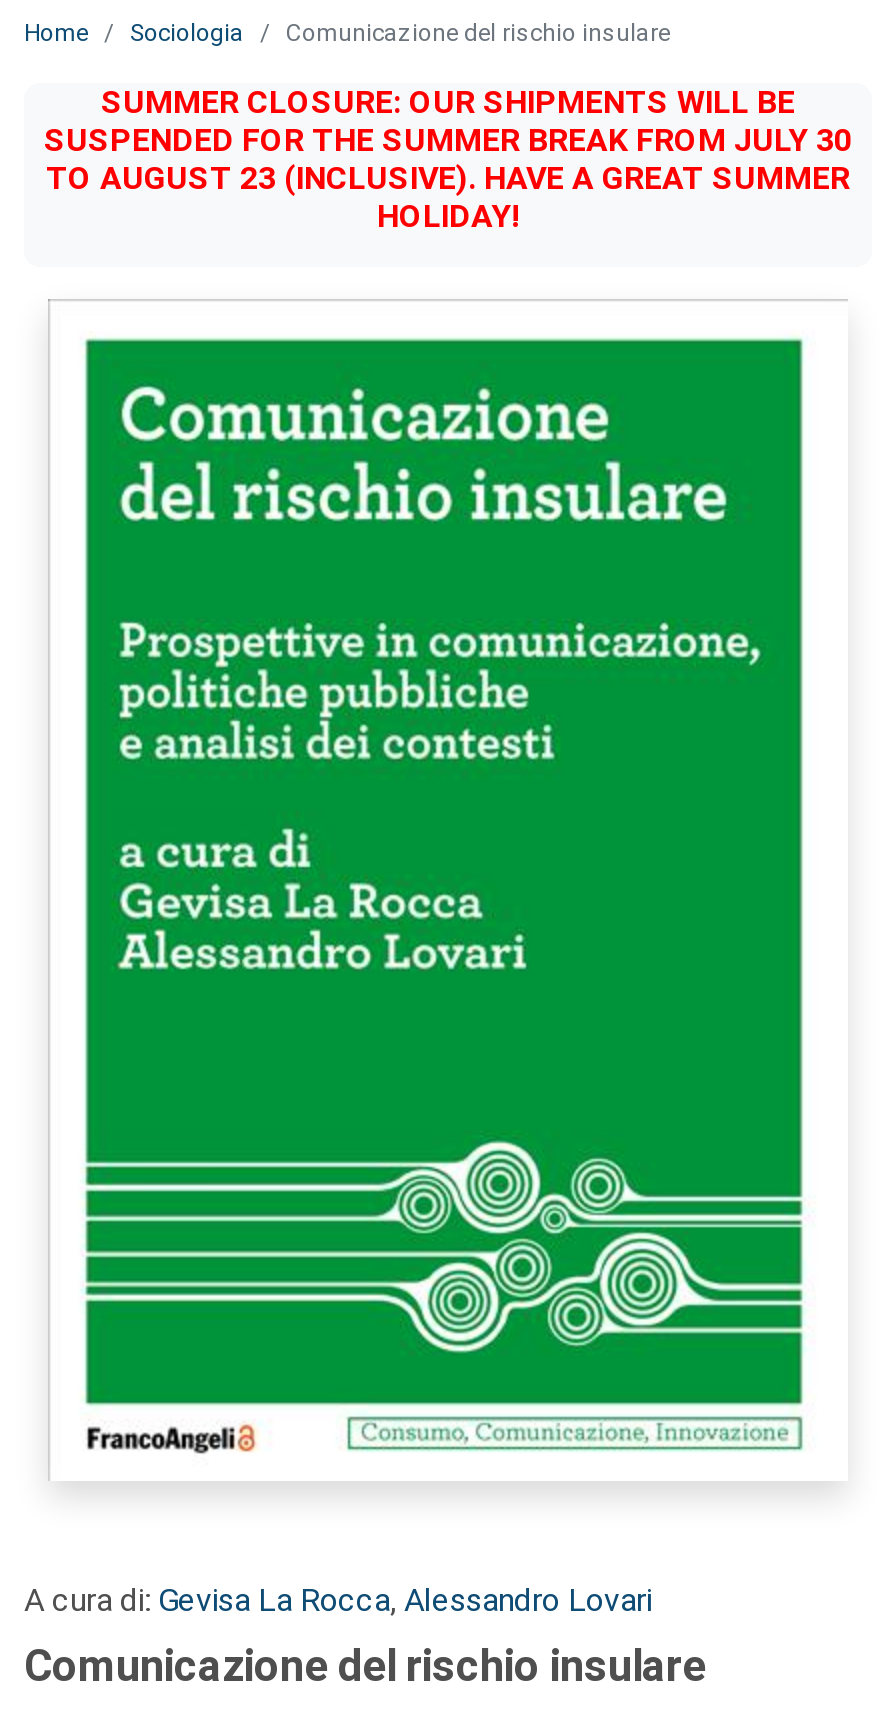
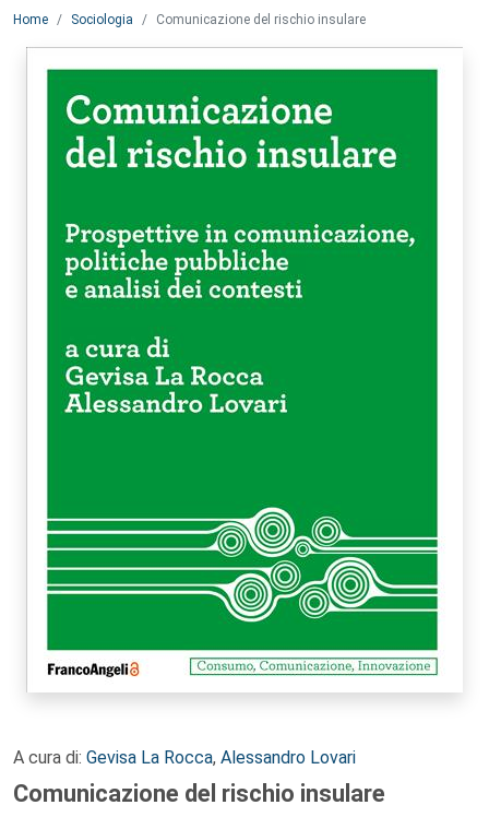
[44,83,852,235] SUMMER CLOSURE: OUR SHIPMENTS WILL BE | SUSPENDED FOR THE SUMMER BREAK FROM JULY 30 | TO AUGUST 23 (INCLUSIVE). HAVE A GREAT SUMMER | HOLIDAY! -> none

